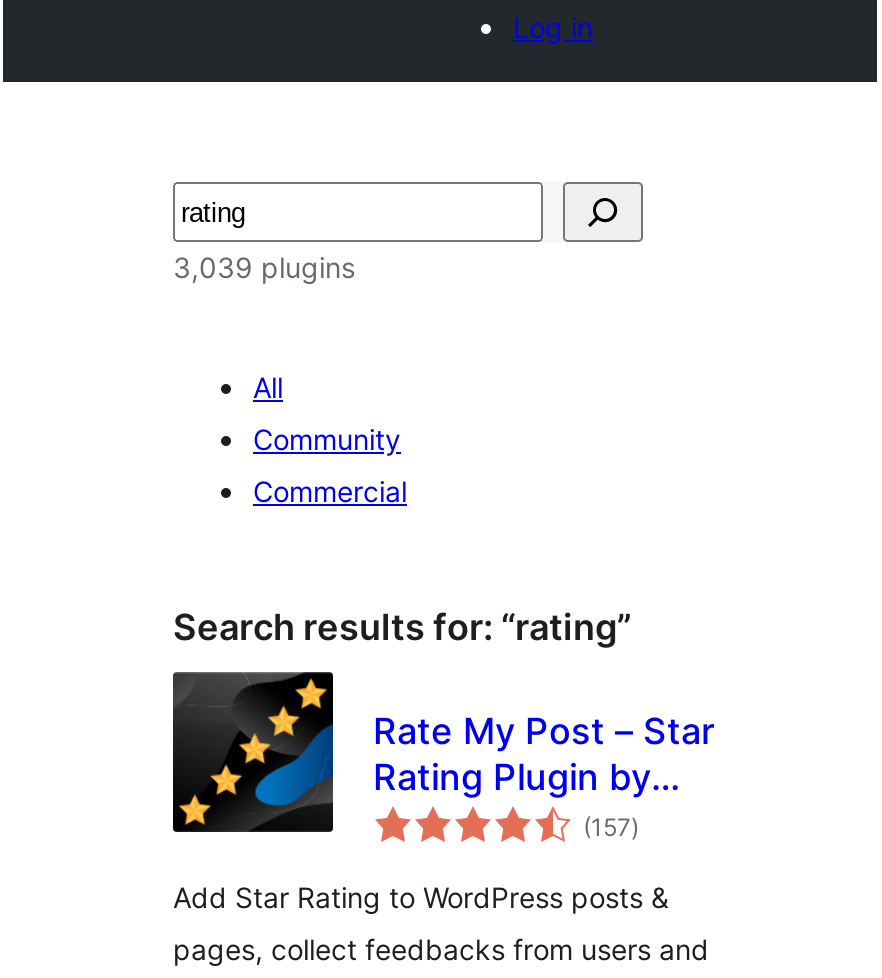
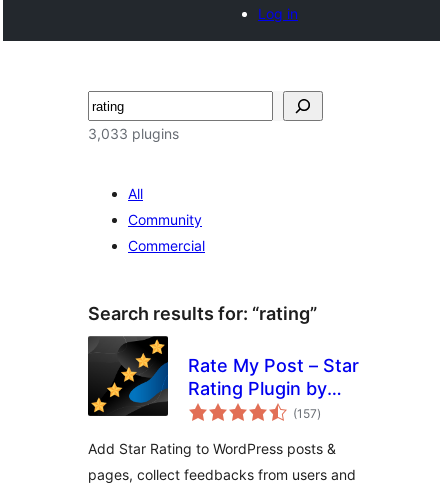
[173,250,355,284] 3,039 plugins -> [88,125,179,142] 3,033 plugins

